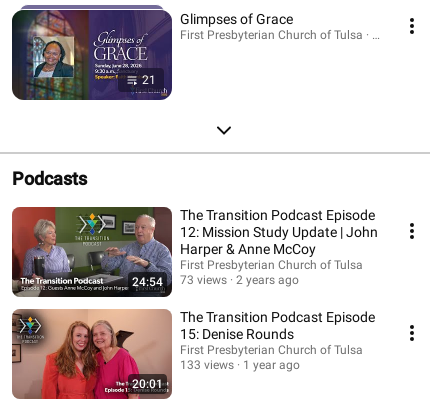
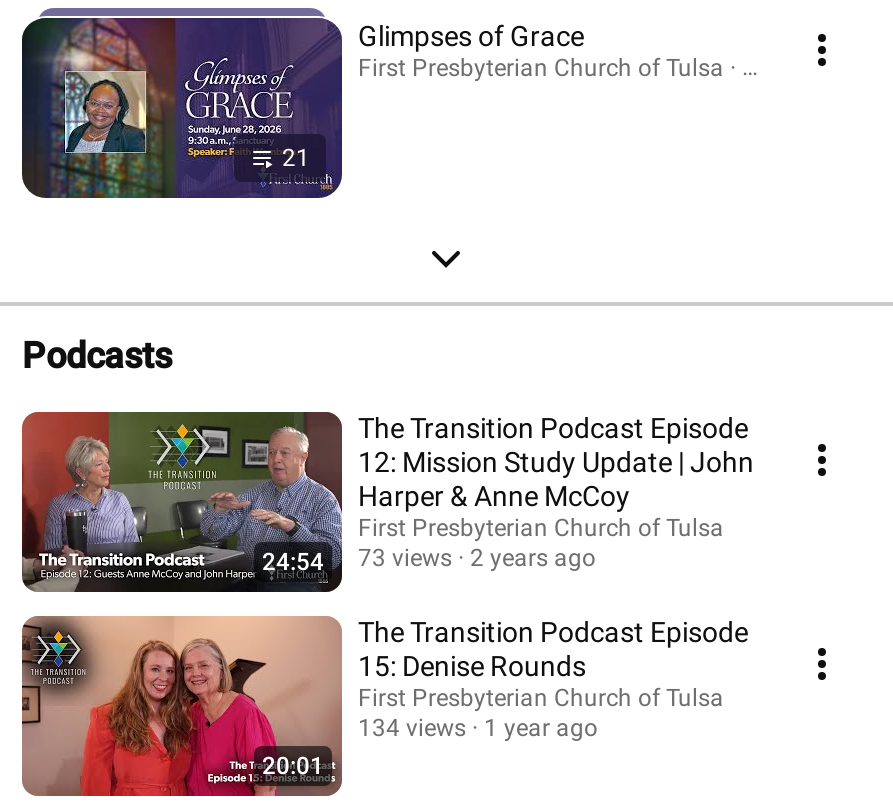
[180,357,300,371] 133 views 1 year ago -> [358,713,598,741] 134 views 1 year ago

